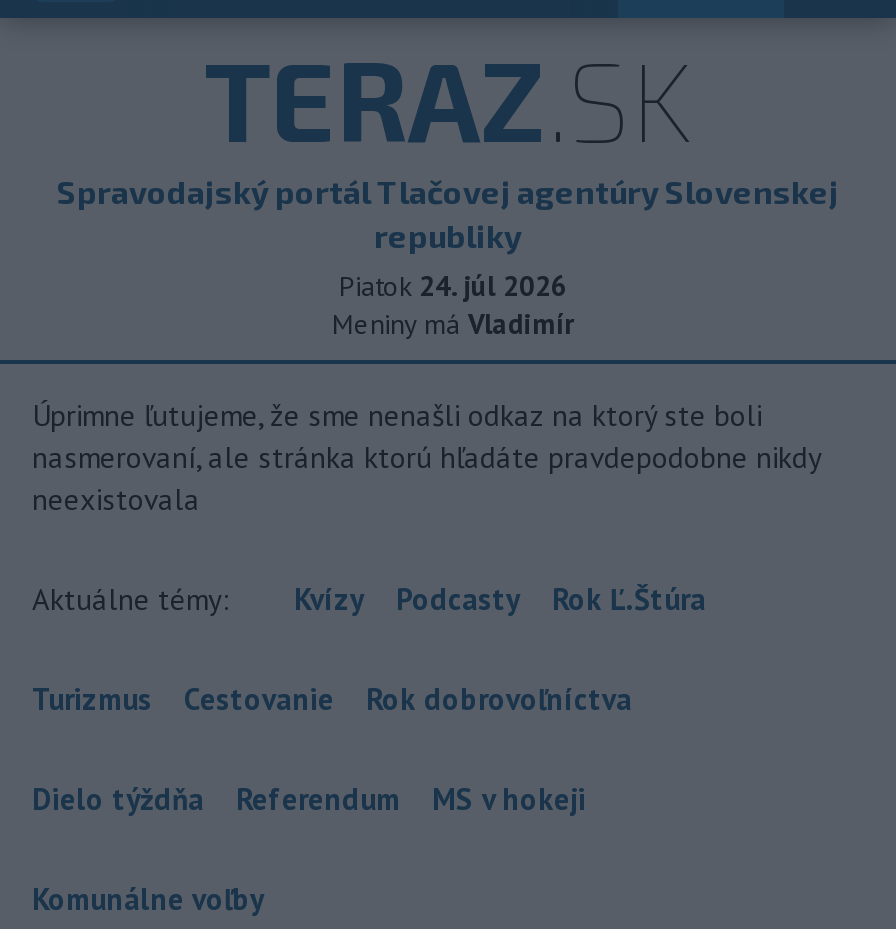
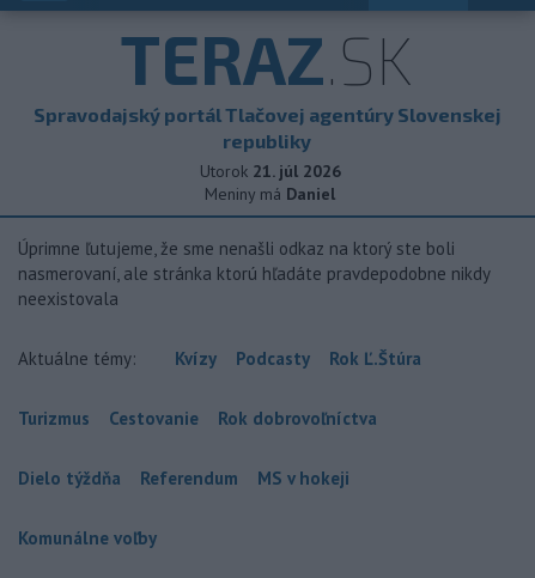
[339,268,567,304] Piatok 24. júl 2026 -> [199,160,341,182] Utorok 21. júl 2026
[332,306,574,342] Meniny má Vladimír -> [205,183,335,205] Meniny má Daniel

